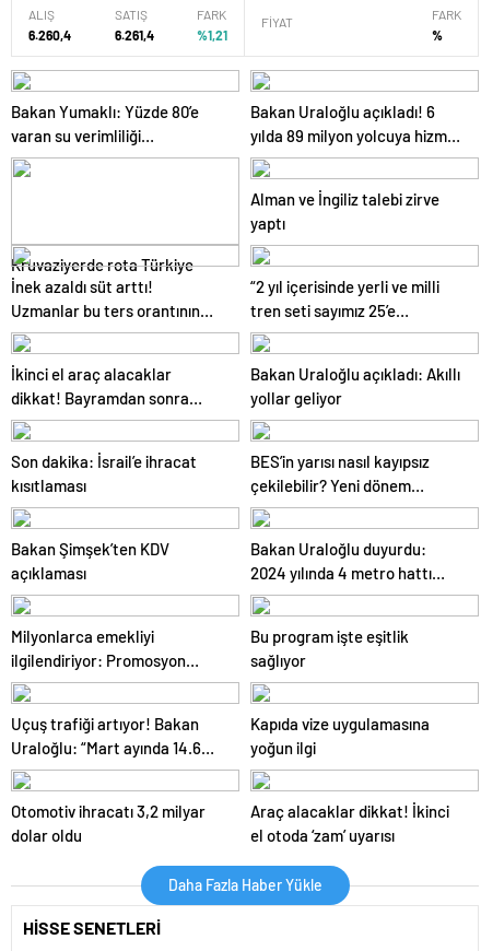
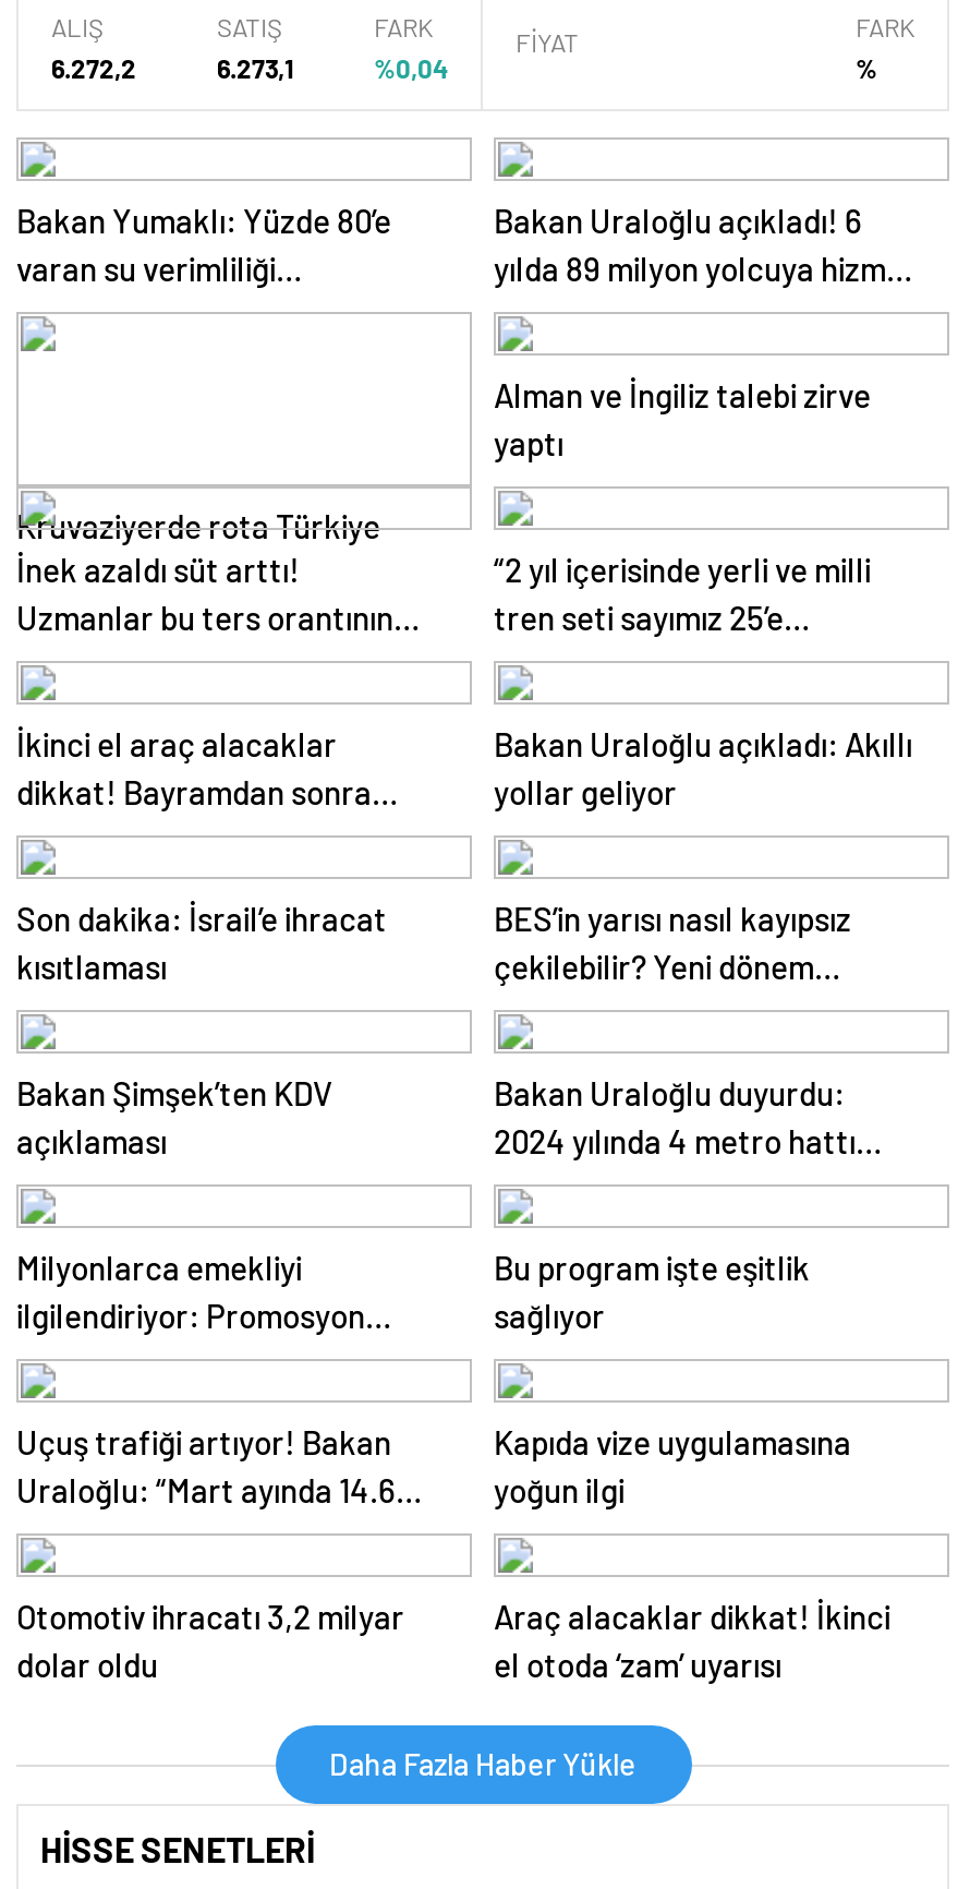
[28,27,71,43] 6.260,4 -> [51,52,136,83] 6.272,2
[114,27,154,43] 6.261,4 -> [217,52,293,83] 6.273,1
[197,27,227,43] %1,21 -> [374,52,448,83] %0,04

